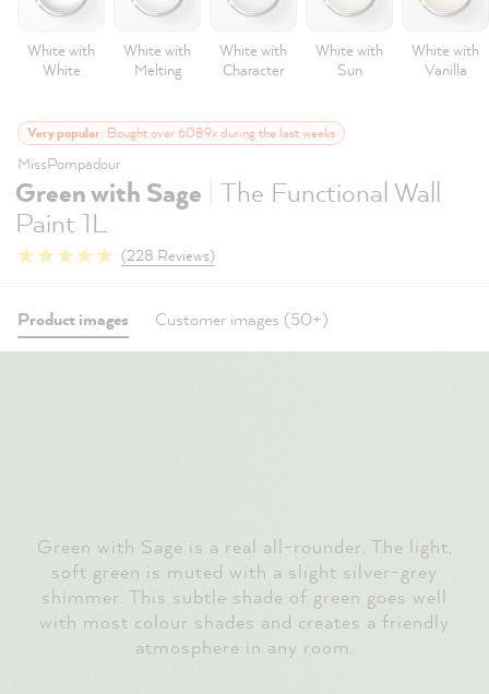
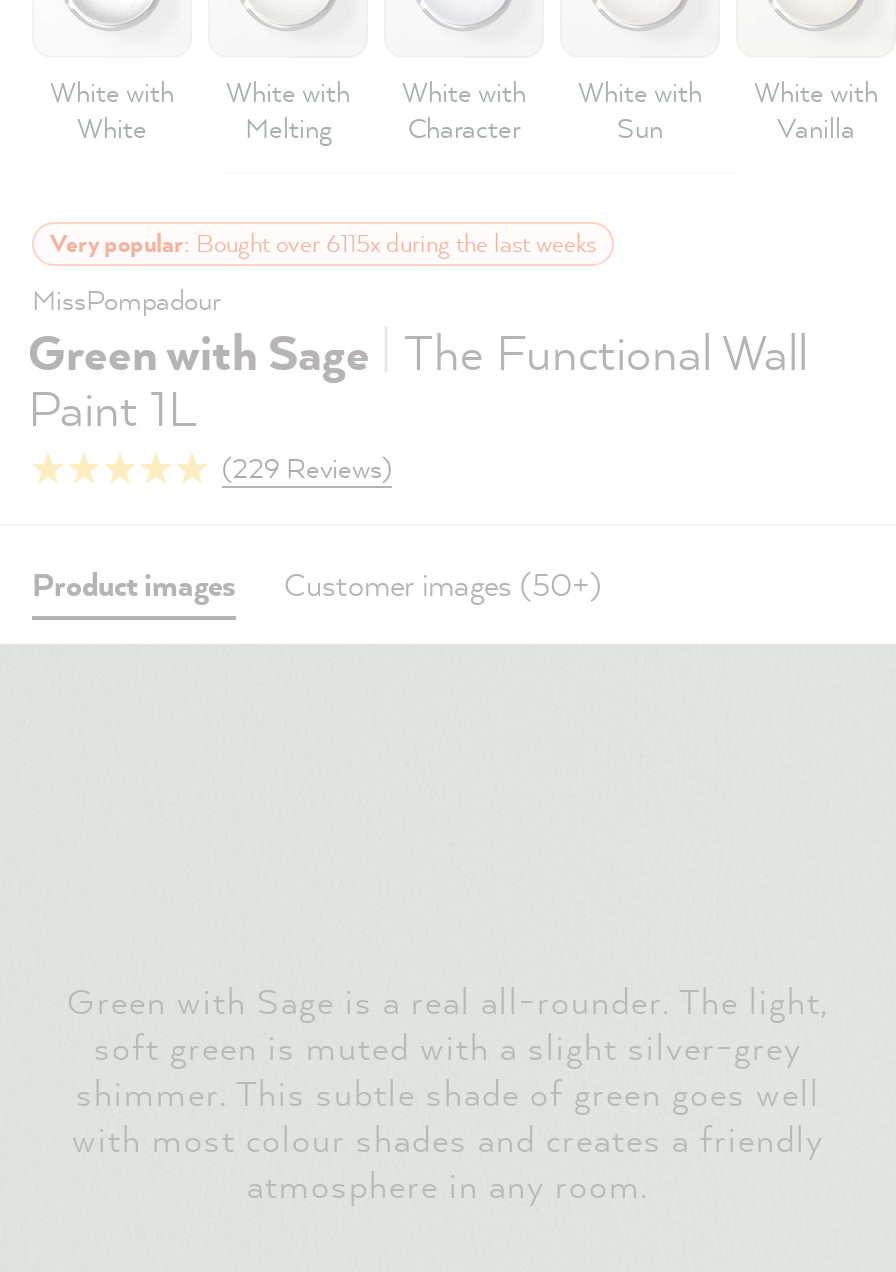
[27,123,335,142] Very popular: Bought over 6089x during the last weeks -> [50,226,596,260] Very popular: Bought over 6115x during the last weeks
[121,244,215,265] (228 Reviews) -> [222,448,392,486] (229 Reviews)

